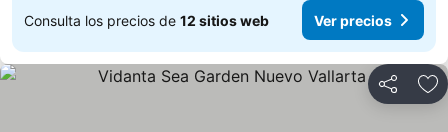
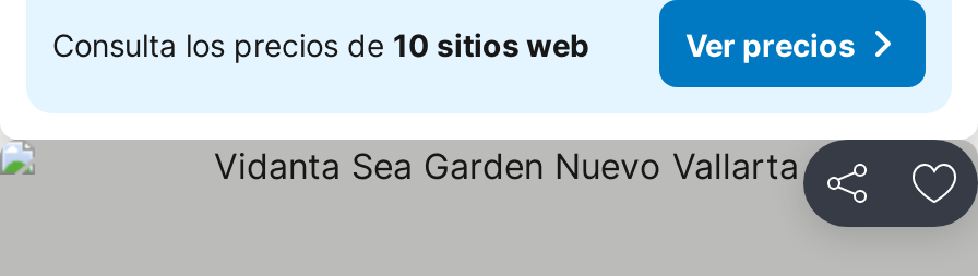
[24,11,269,28] Consulta los precios de 12 sitios web -> [52,25,589,62] Consulta los precios de 10 sitios web

